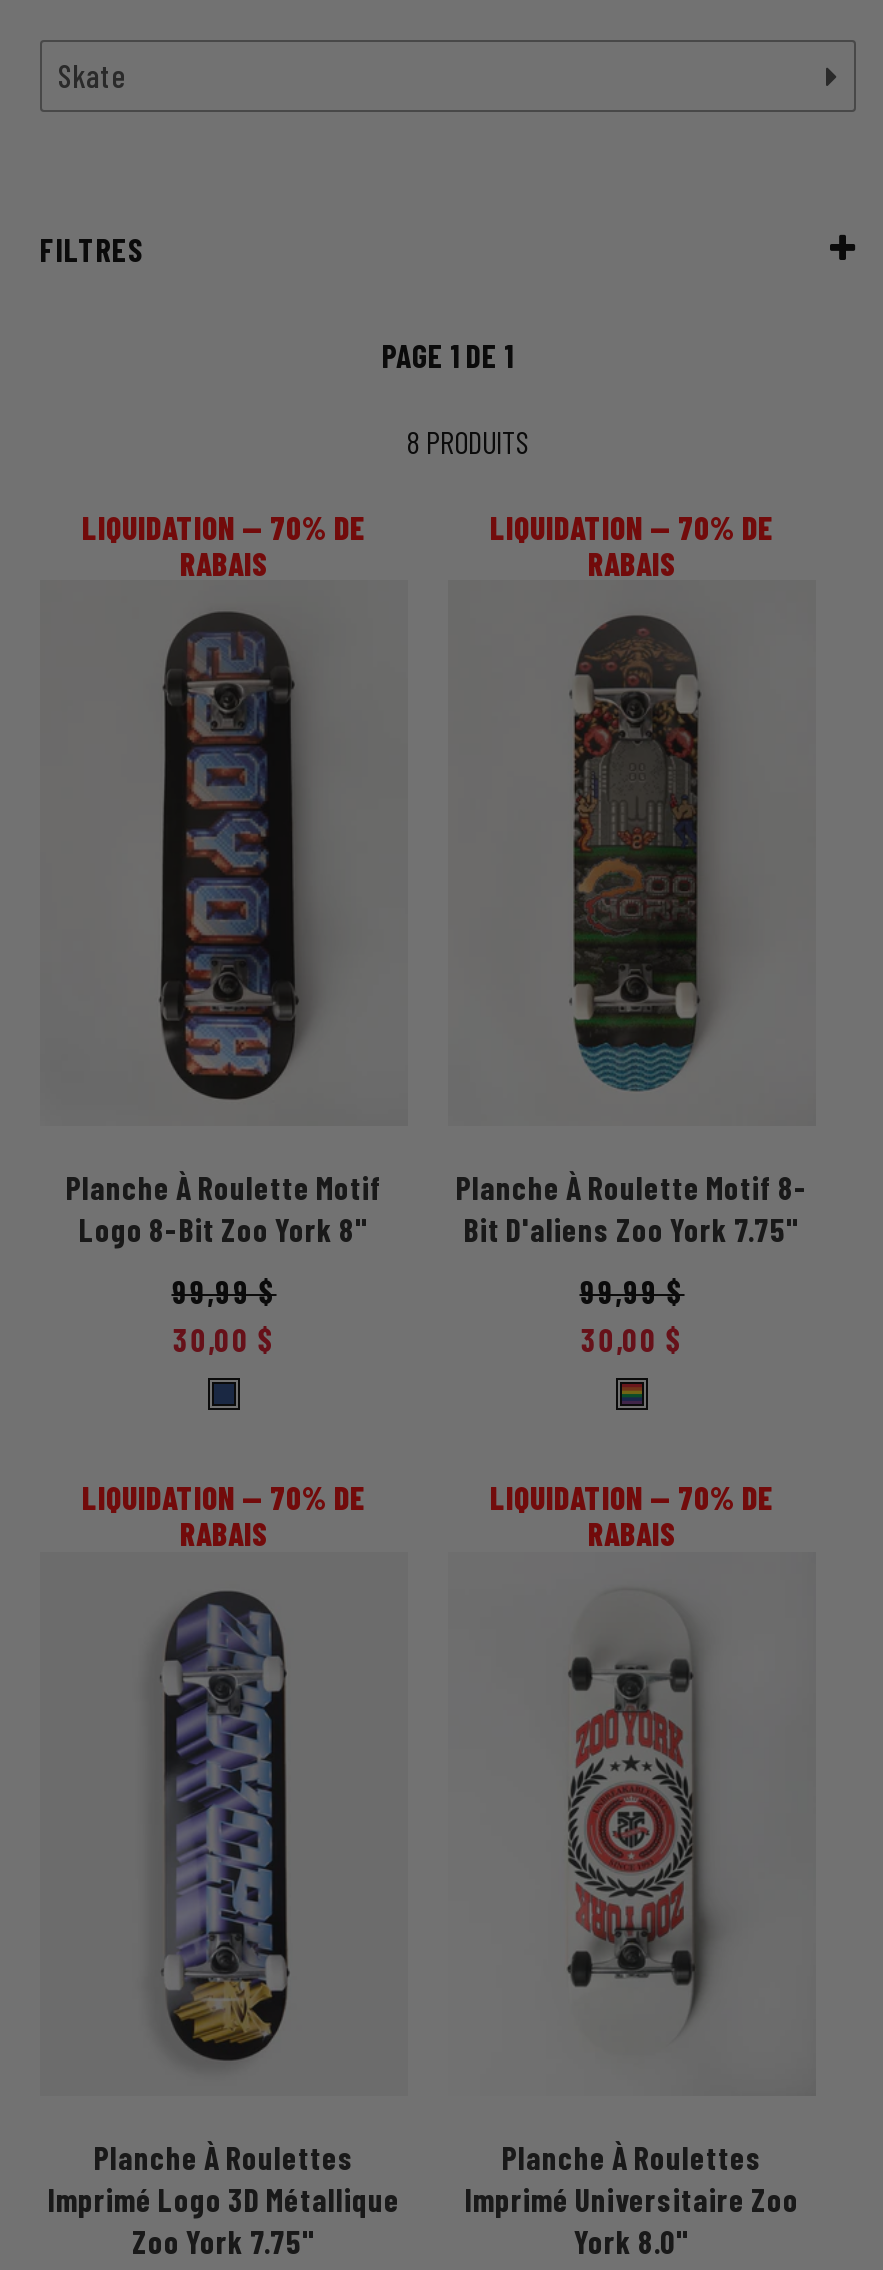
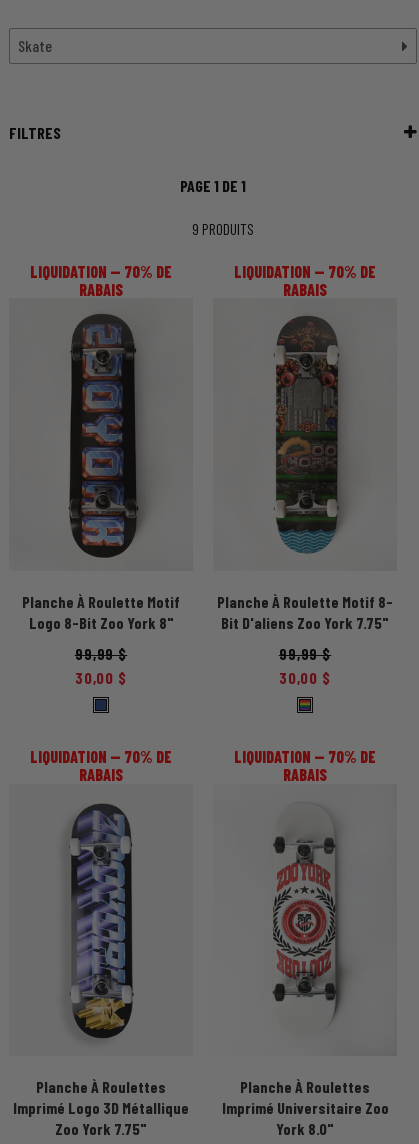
[406,422,530,460] 8 PRODUITS -> [192,219,254,238] 9 PRODUITS

